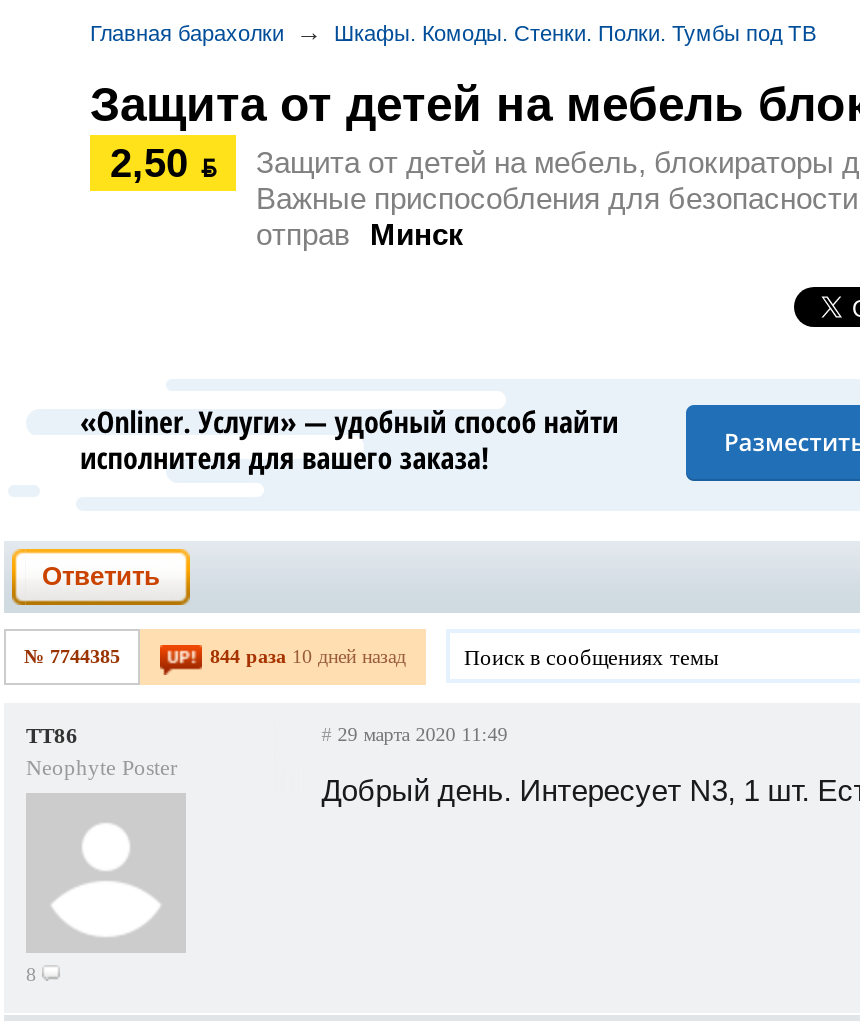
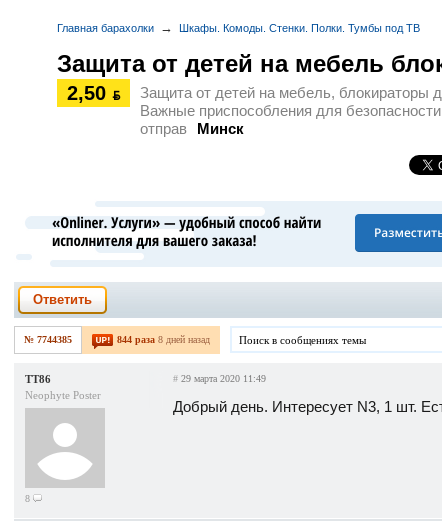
[210,645,406,667] 844 раза 10 дней назад -> [117,334,210,345] 844 раза 8 дней назад

